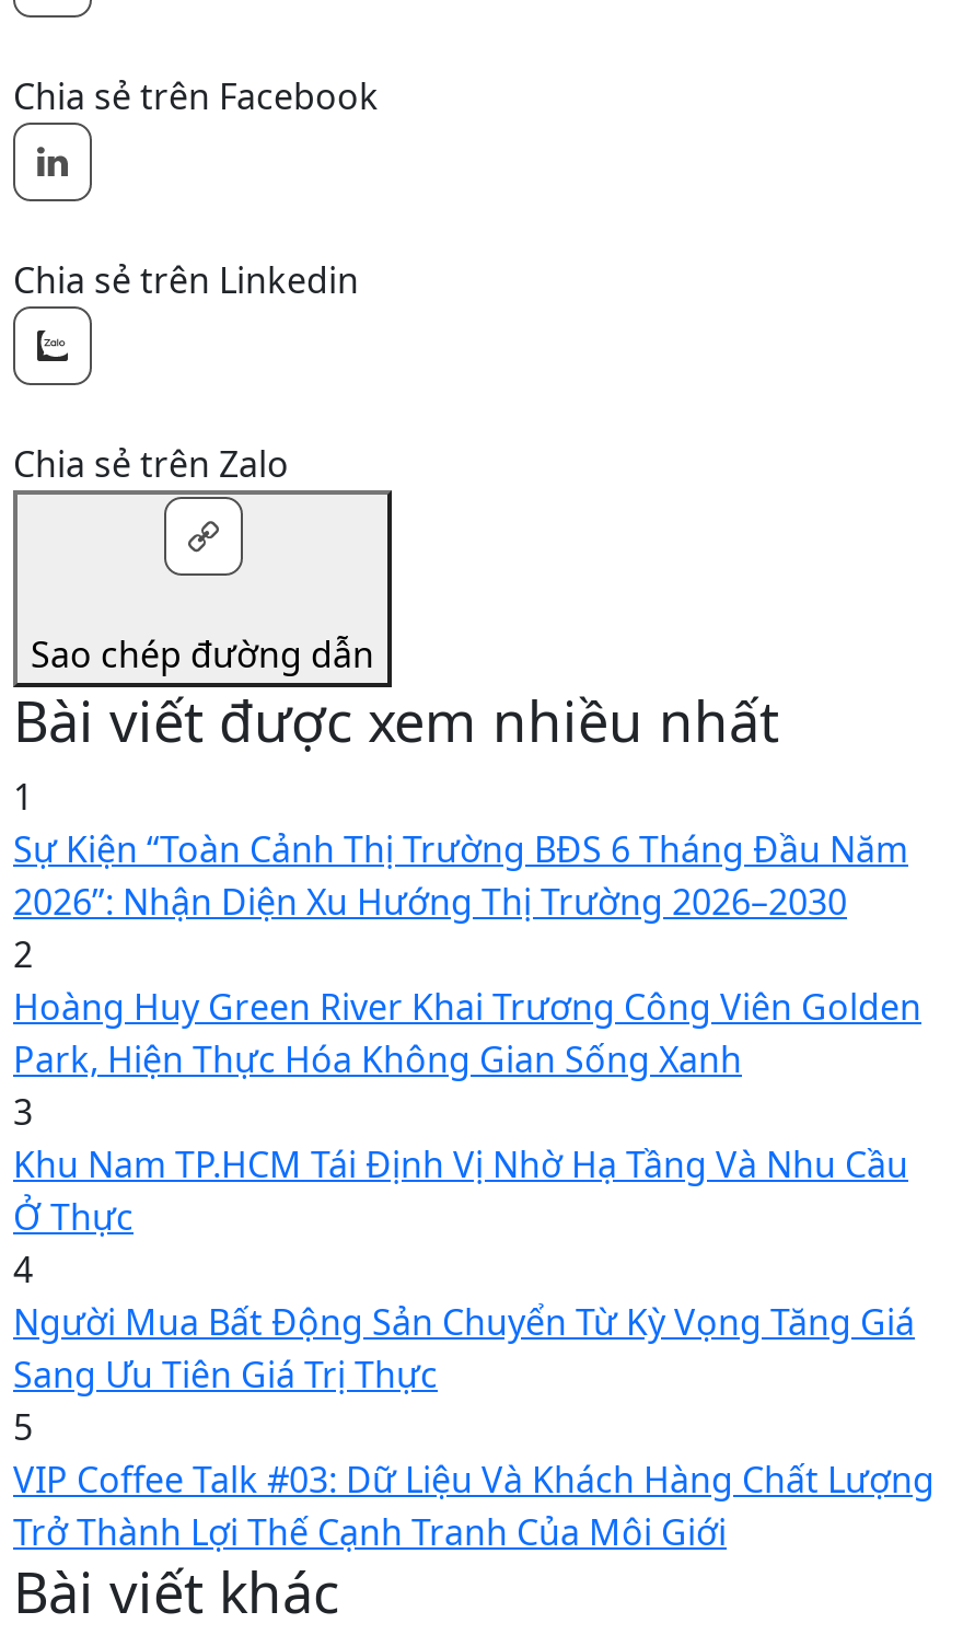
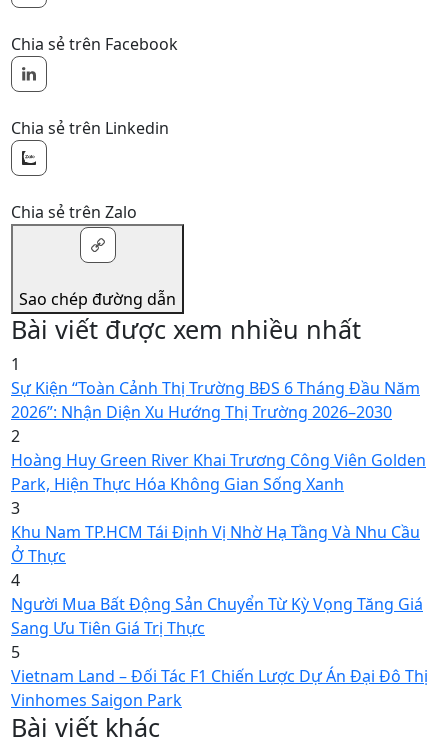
[13,1455,935,1556] VIP Coffee Talk #03: Dữ Liệu Và Khách Hàng Chất Lượng | Trở Thành Lợi Thế Cạnh Tranh Của Môi Giới -> [11,665,428,711] Vietnam Land – Đối Tác F1 Chiến Lược Dự Án Đại Đô Thị | Vinhomes Saigon Park

